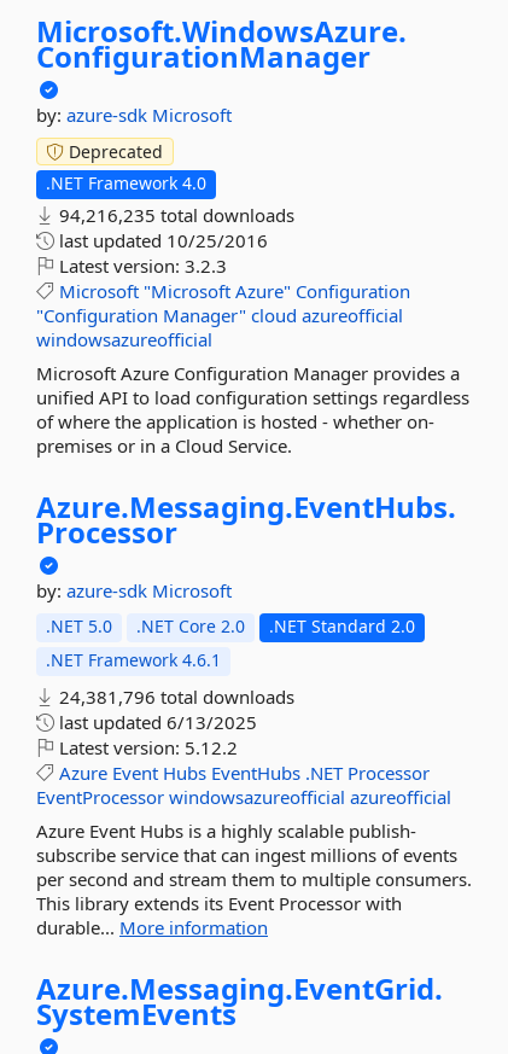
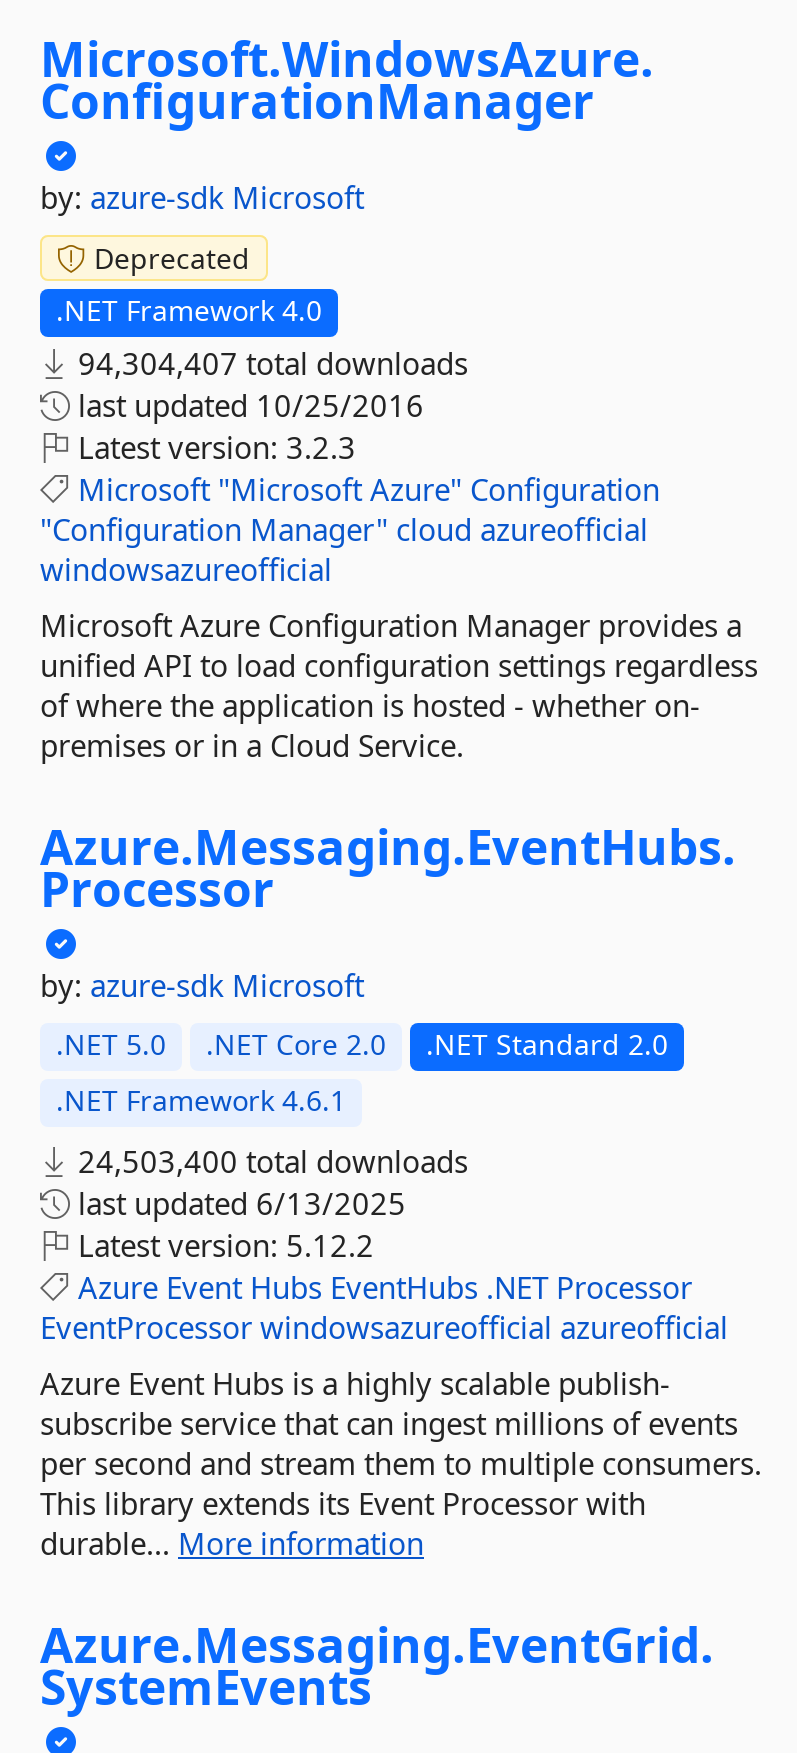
[54,203,294,227] 94,216,235 total downloads -> [70,343,468,383] 94,304,407 total downloads
[54,685,294,709] 24,381,796 total downloads -> [70,1141,468,1181] 24,503,400 total downloads

